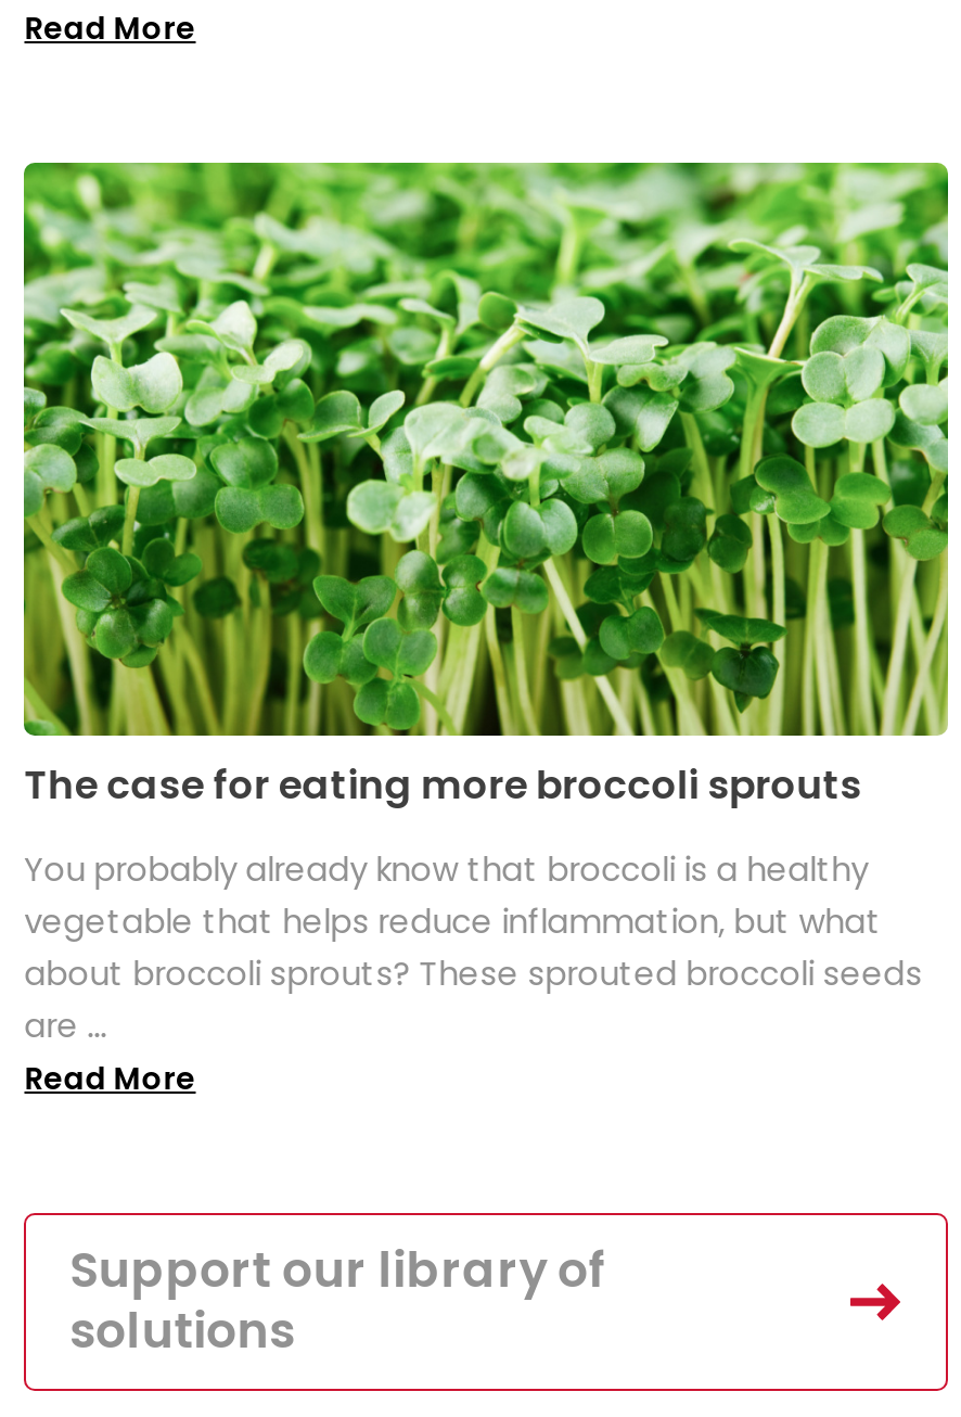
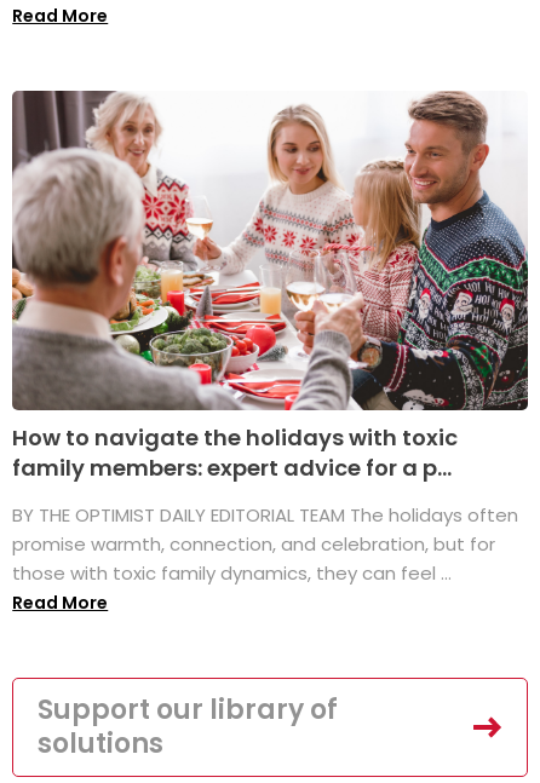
[22,161,950,812] [image] | The case for eating more broccoli sprouts -> [11,90,529,483] [image] | How to navigate the holidays with toxic | family members: expert advice for a p...
[24,847,922,1049] You probably already know that broccoli is a healthy | vegetable that helps reduce inflammation, but what | about broccoli sprouts? These sprouted broccoli seeds | are ... -> [12,502,518,586] BY THE OPTIMIST DAILY EDITORIAL TEAM The holidays often | promise warmth, connection, and celebration, but for | those with toxic family dynamics, they can feel ...

